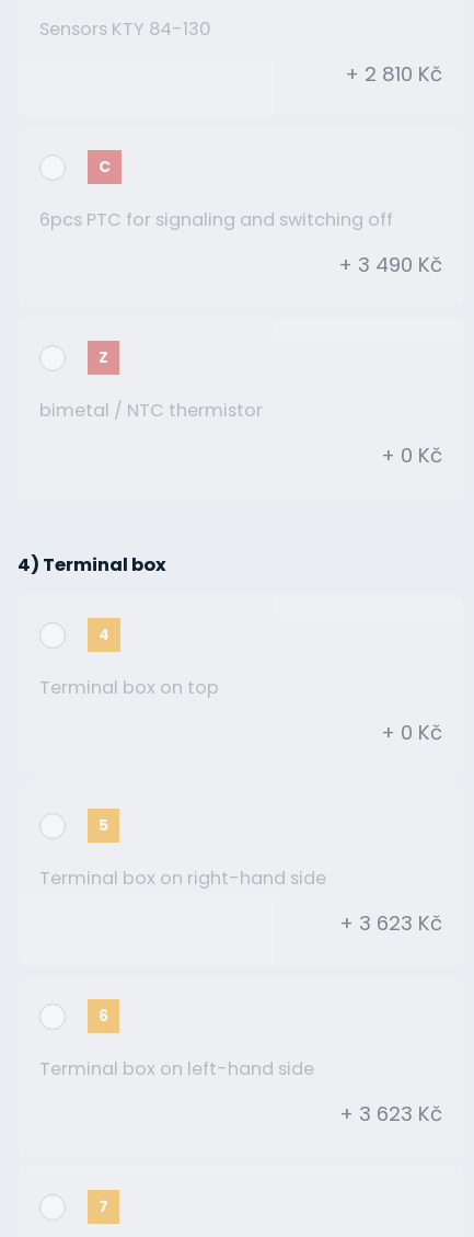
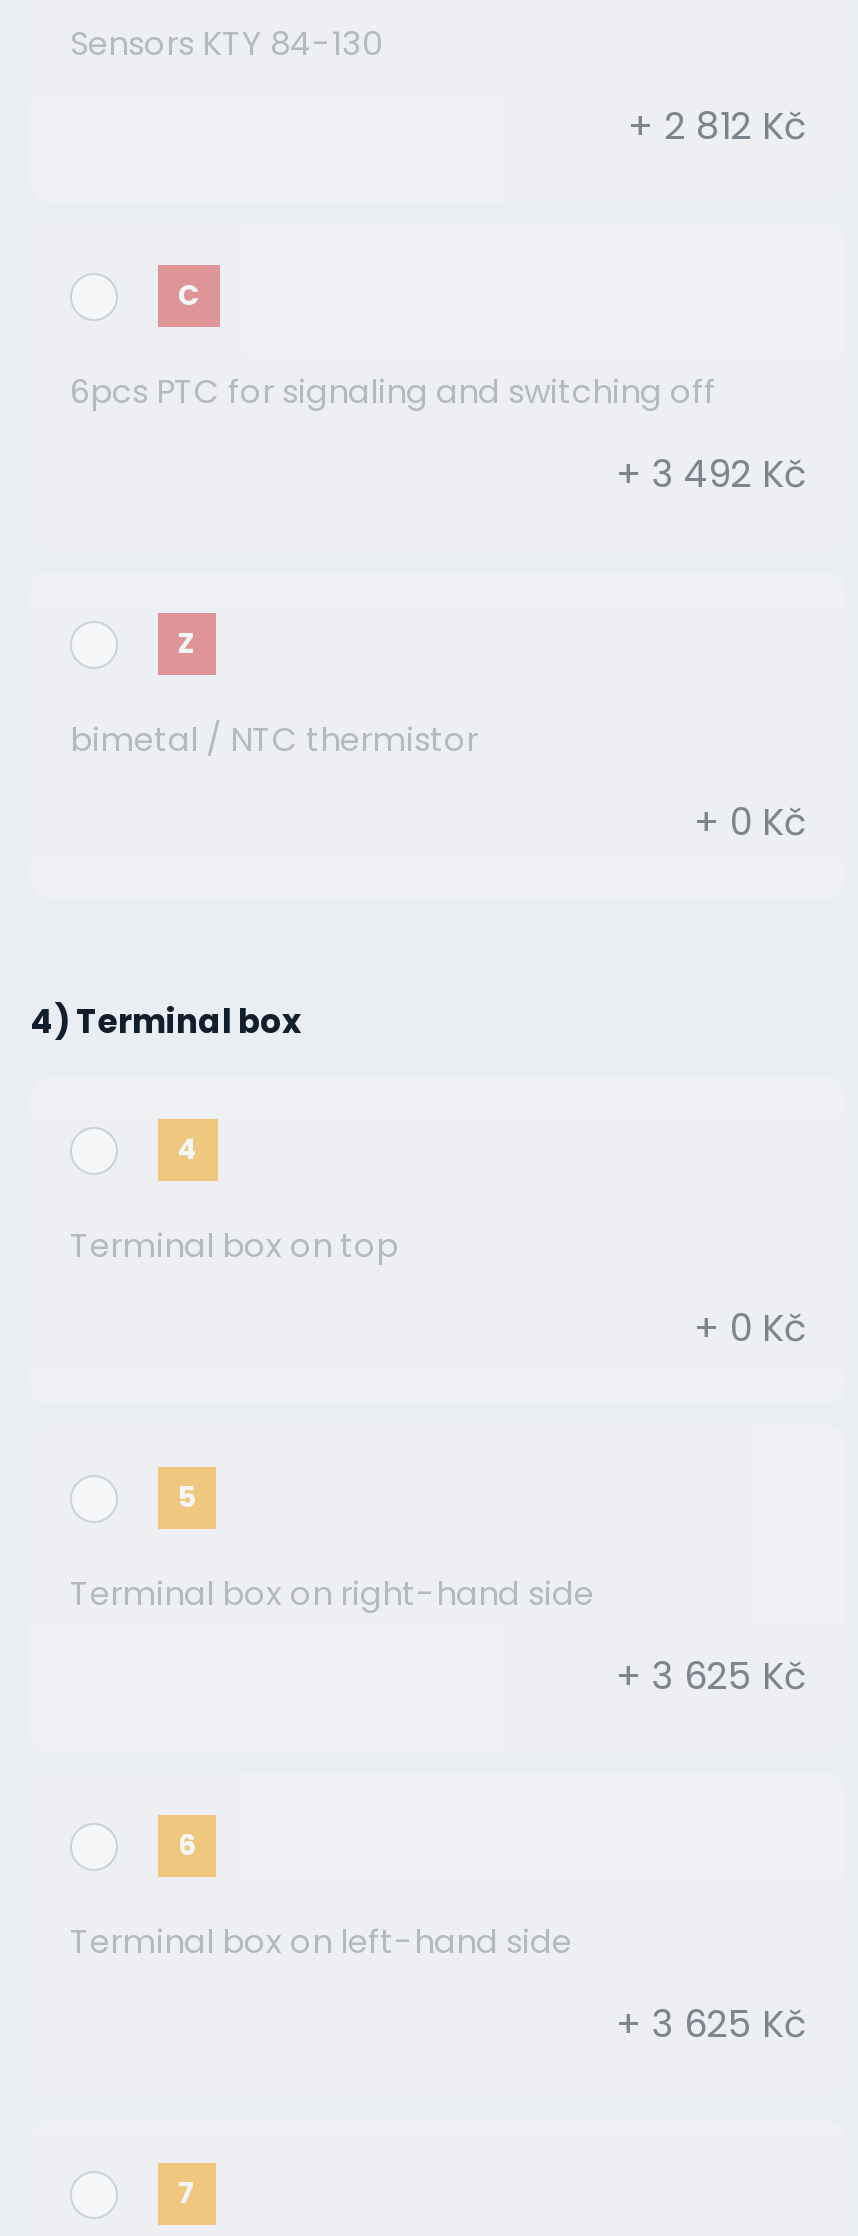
[345,60,442,87] + 2 810 Kč -> [628,101,806,151] + 2 812 Kč
[338,251,442,278] + 3 490 Kč -> [616,449,806,499] + 3 492 Kč
[339,910,442,937] + 3 623 Kč -> [616,1651,806,1701] + 3 625 Kč
[339,1100,442,1128] + 3 623 Kč -> [616,1999,806,2049] + 3 625 Kč

